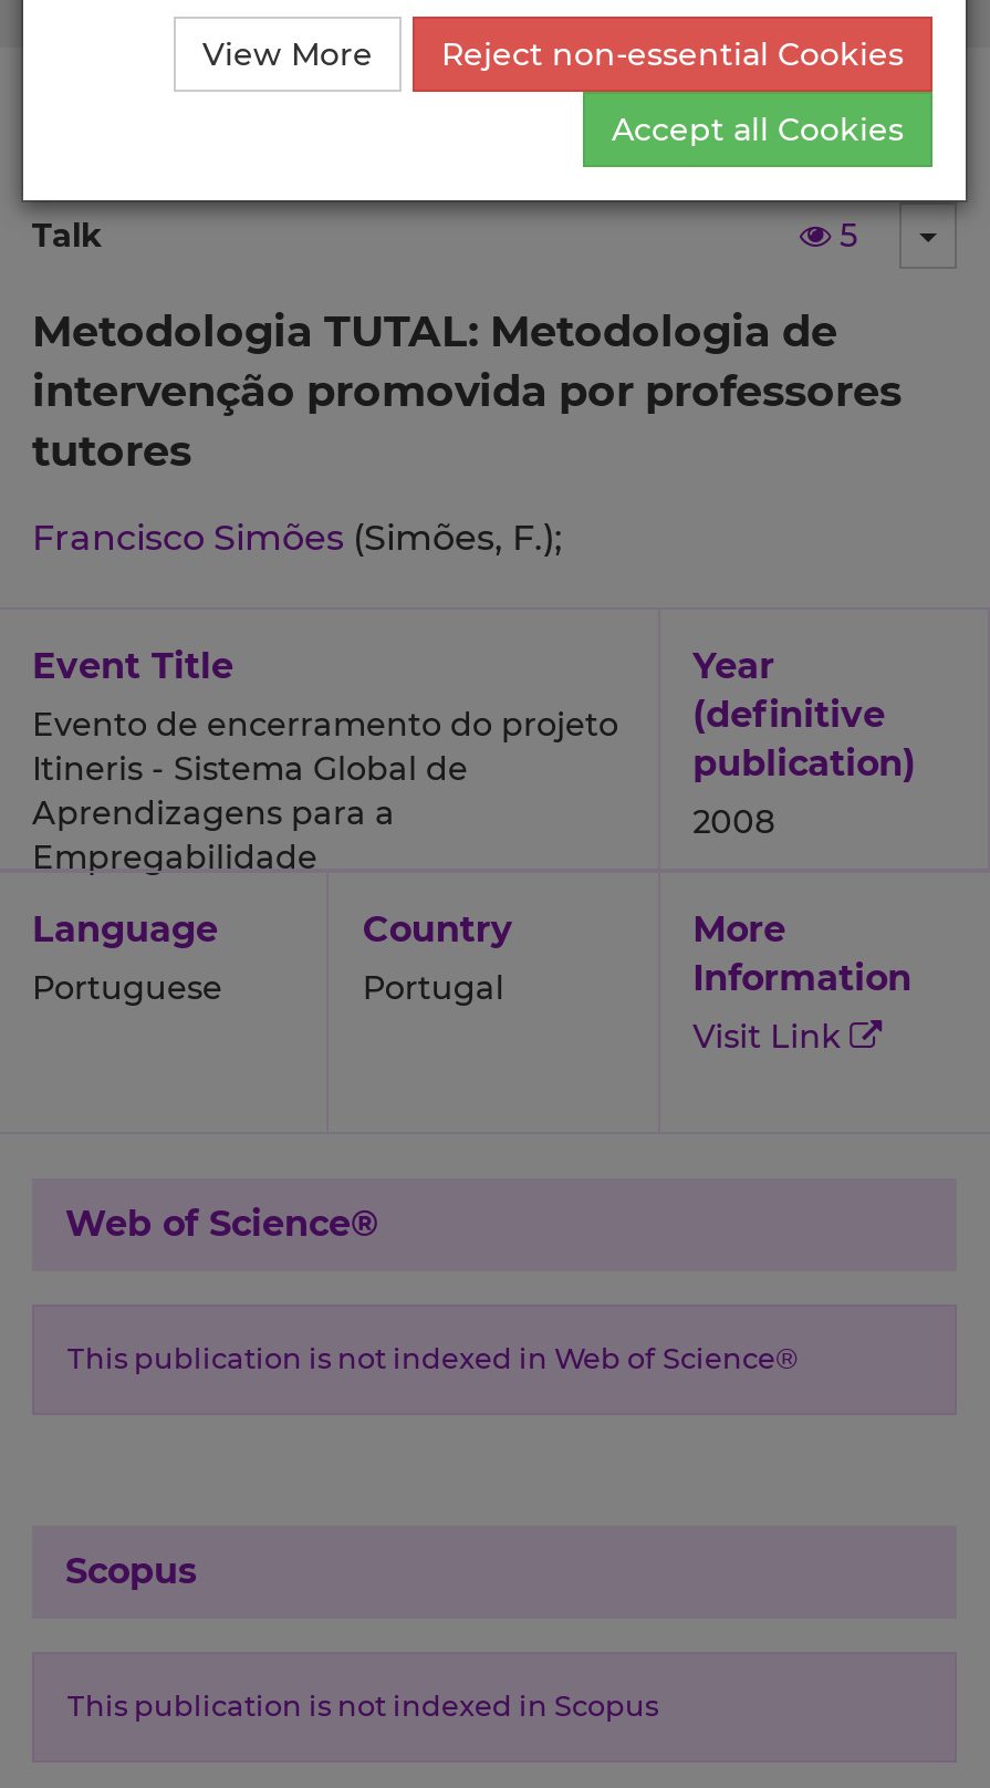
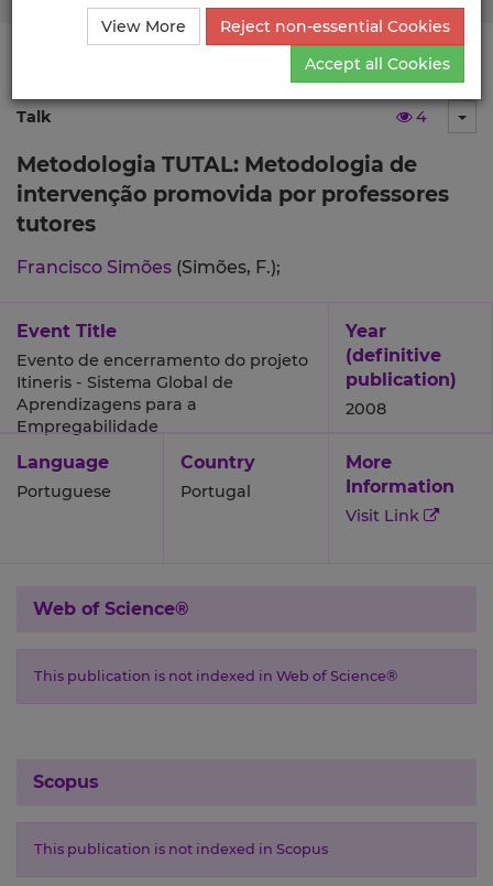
[840,216,857,256] 5 -> [416,107,427,127] 4

